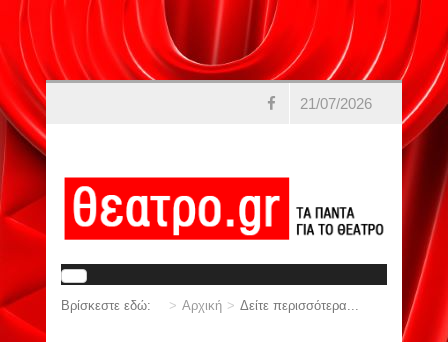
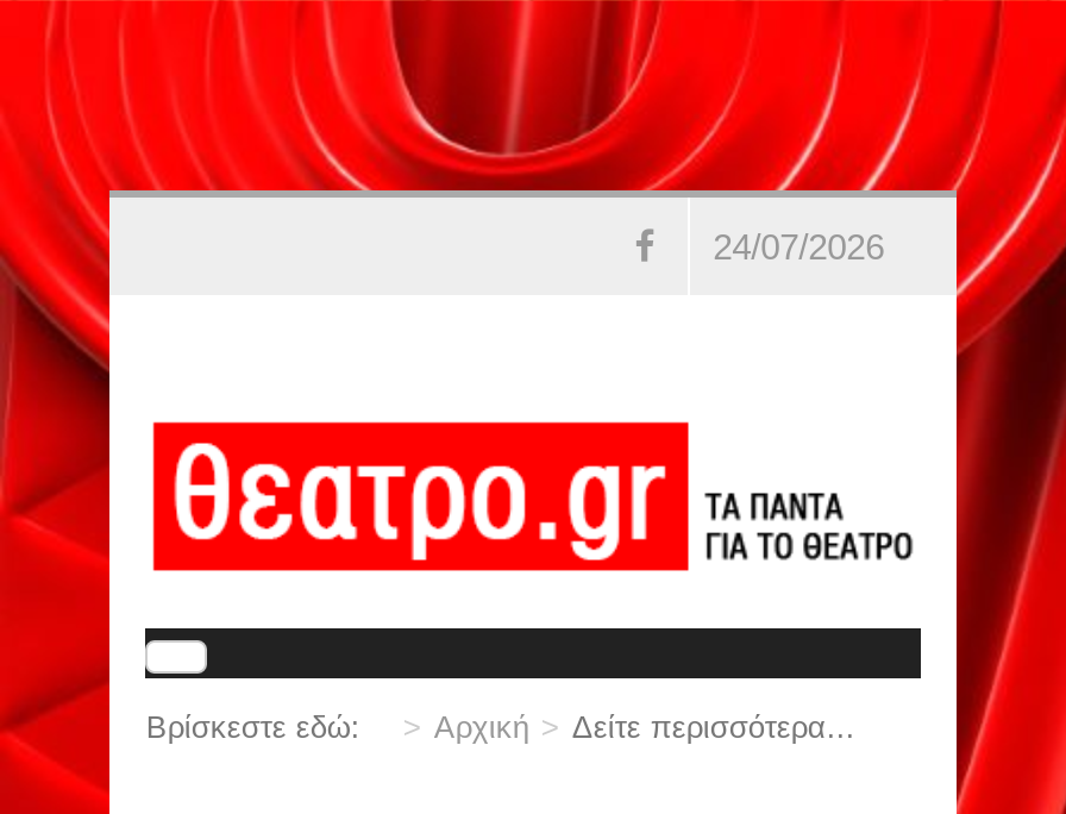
[300,95,372,112] 21/07/2026 -> [713,226,884,267] 24/07/2026

